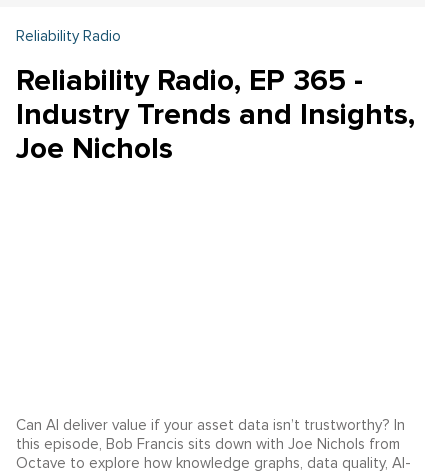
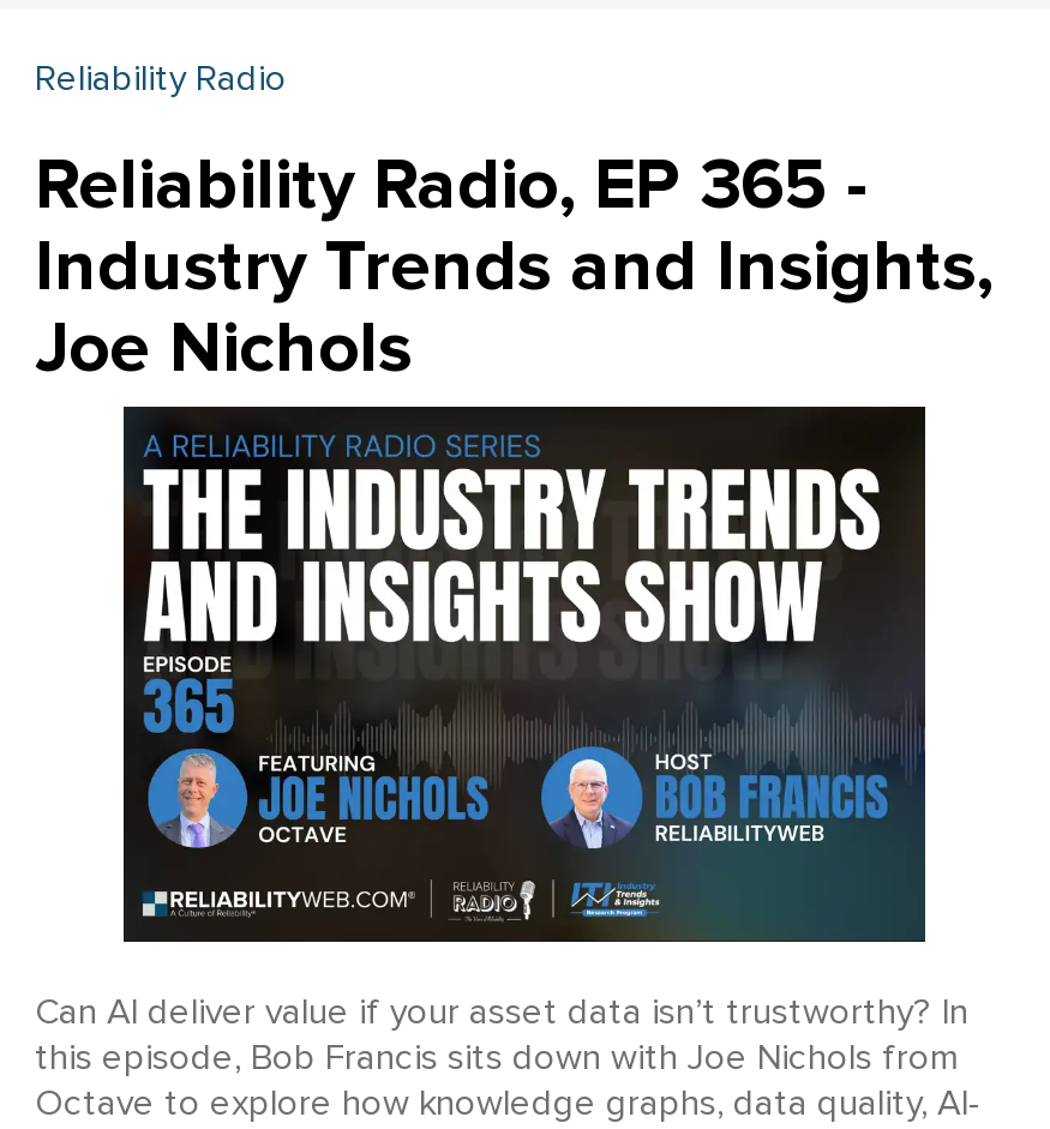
none -> [121,404,928,944] [image]

